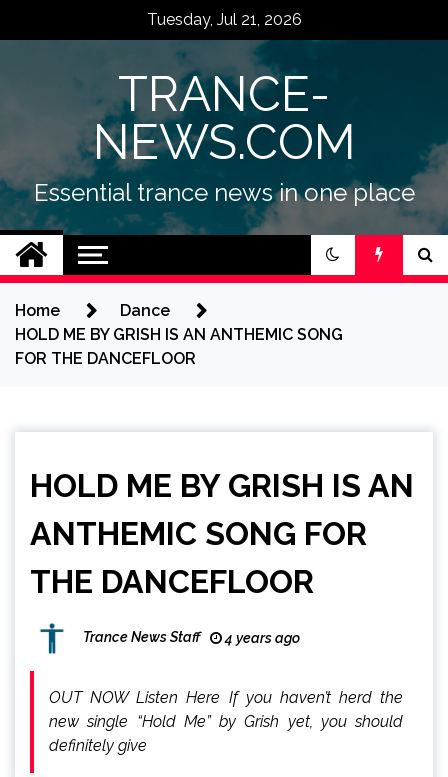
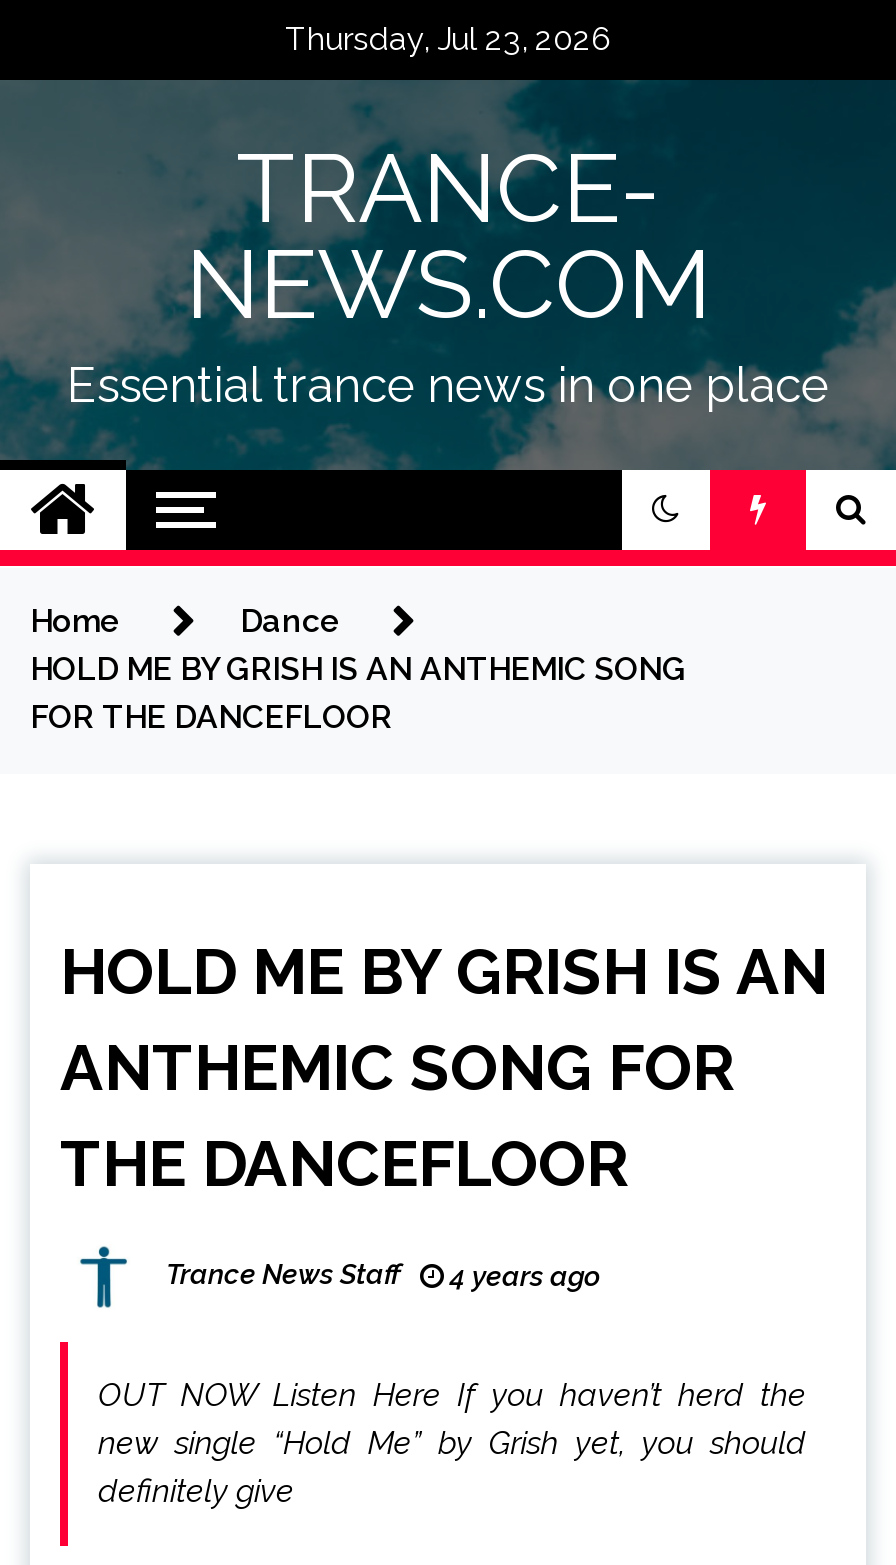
[146,10,301,29] Tuesday, Jul 21, 2026 -> [285,20,611,58] Thursday, Jul 23, 2026

